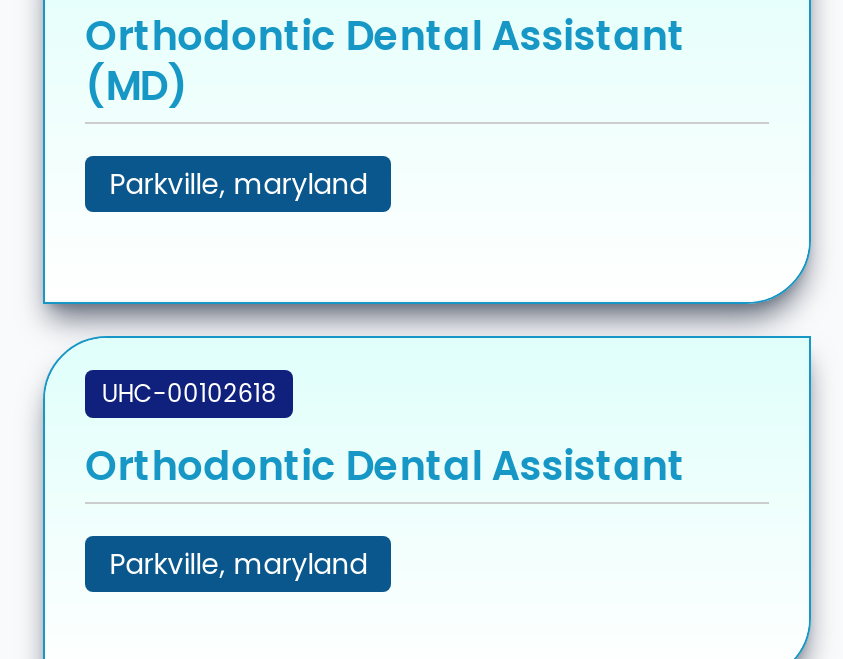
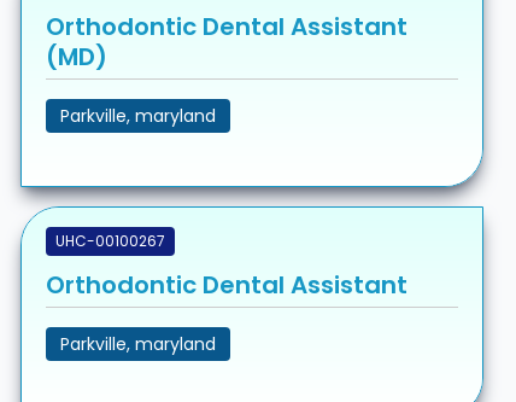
[101,376,277,410] UHC-00102618 -> [56,231,165,252] UHC-00100267

